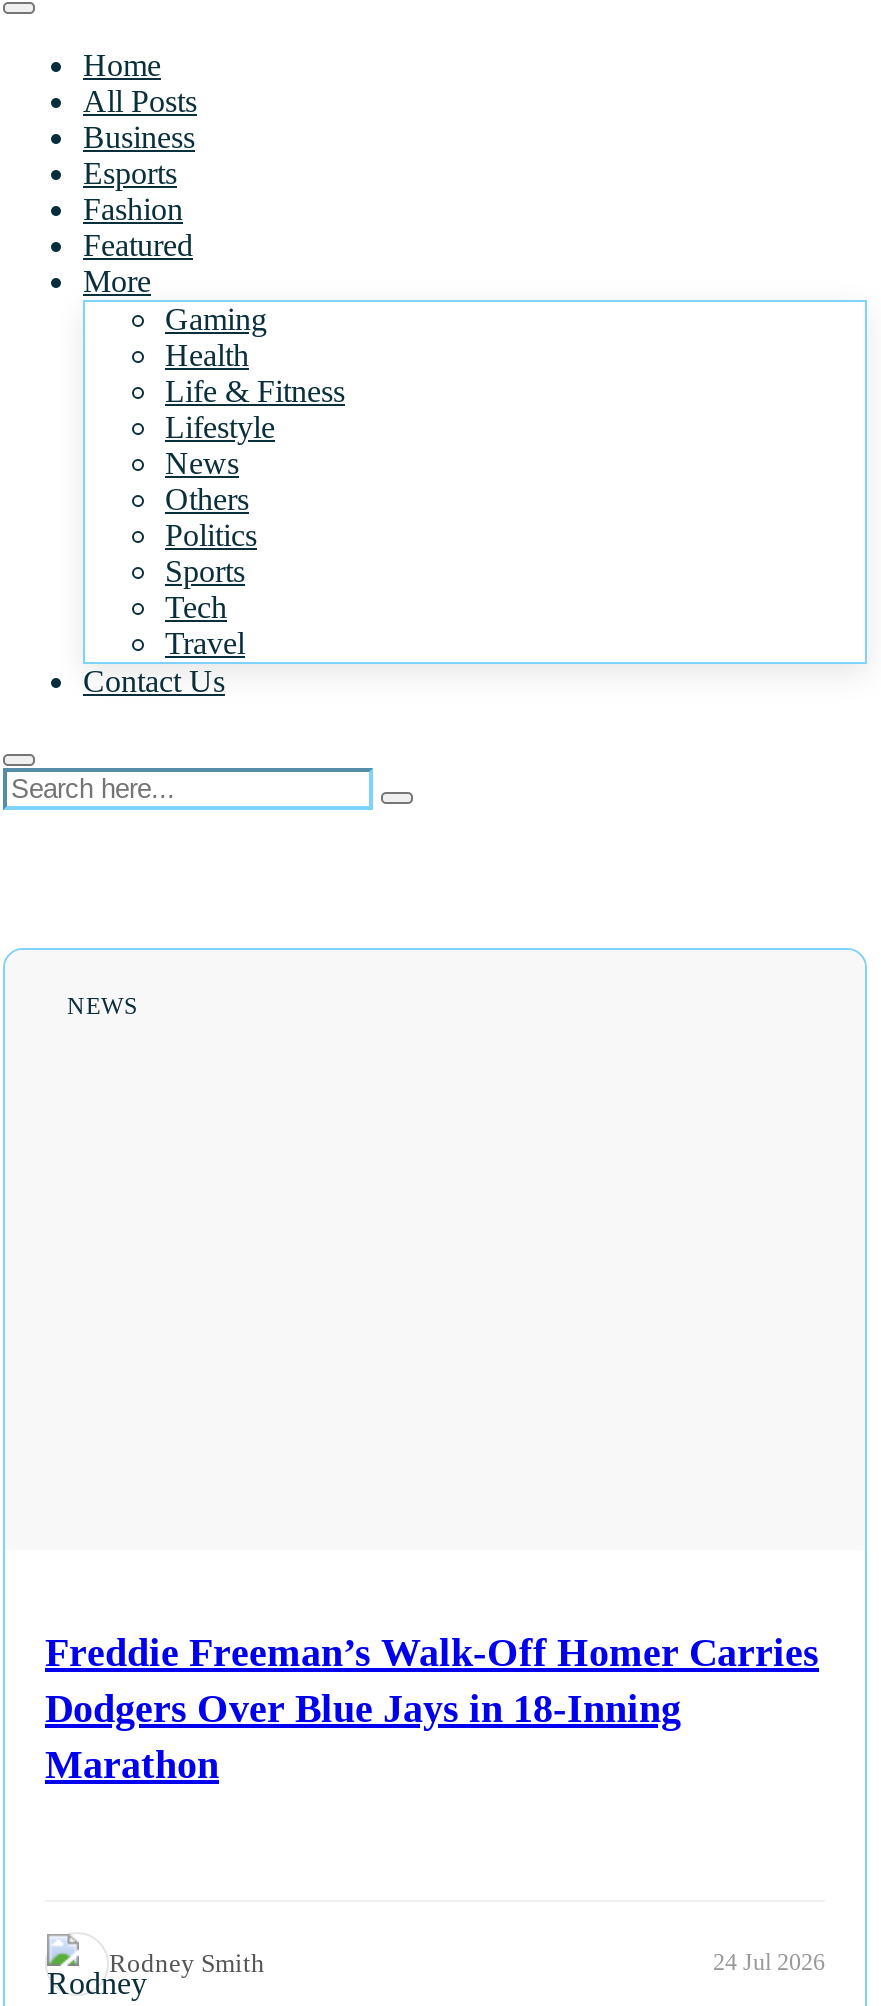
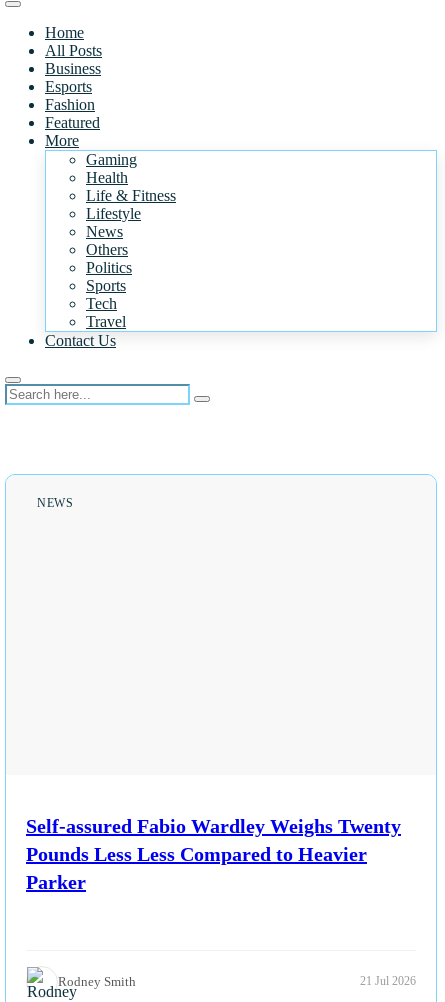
[45,1629,819,1785] Freddie Freeman’s Walk-Off Homer Carries | Dodgers Over Blue Jays in 18-Inning | Marathon -> [26,815,401,893] Self-assured Fabio Wardley Weighs Twenty | Pounds Less Less Compared to Heavier | Parker
[713,1948,825,1976] 24 Jul 2026 -> [360,974,416,988] 21 Jul 2026

